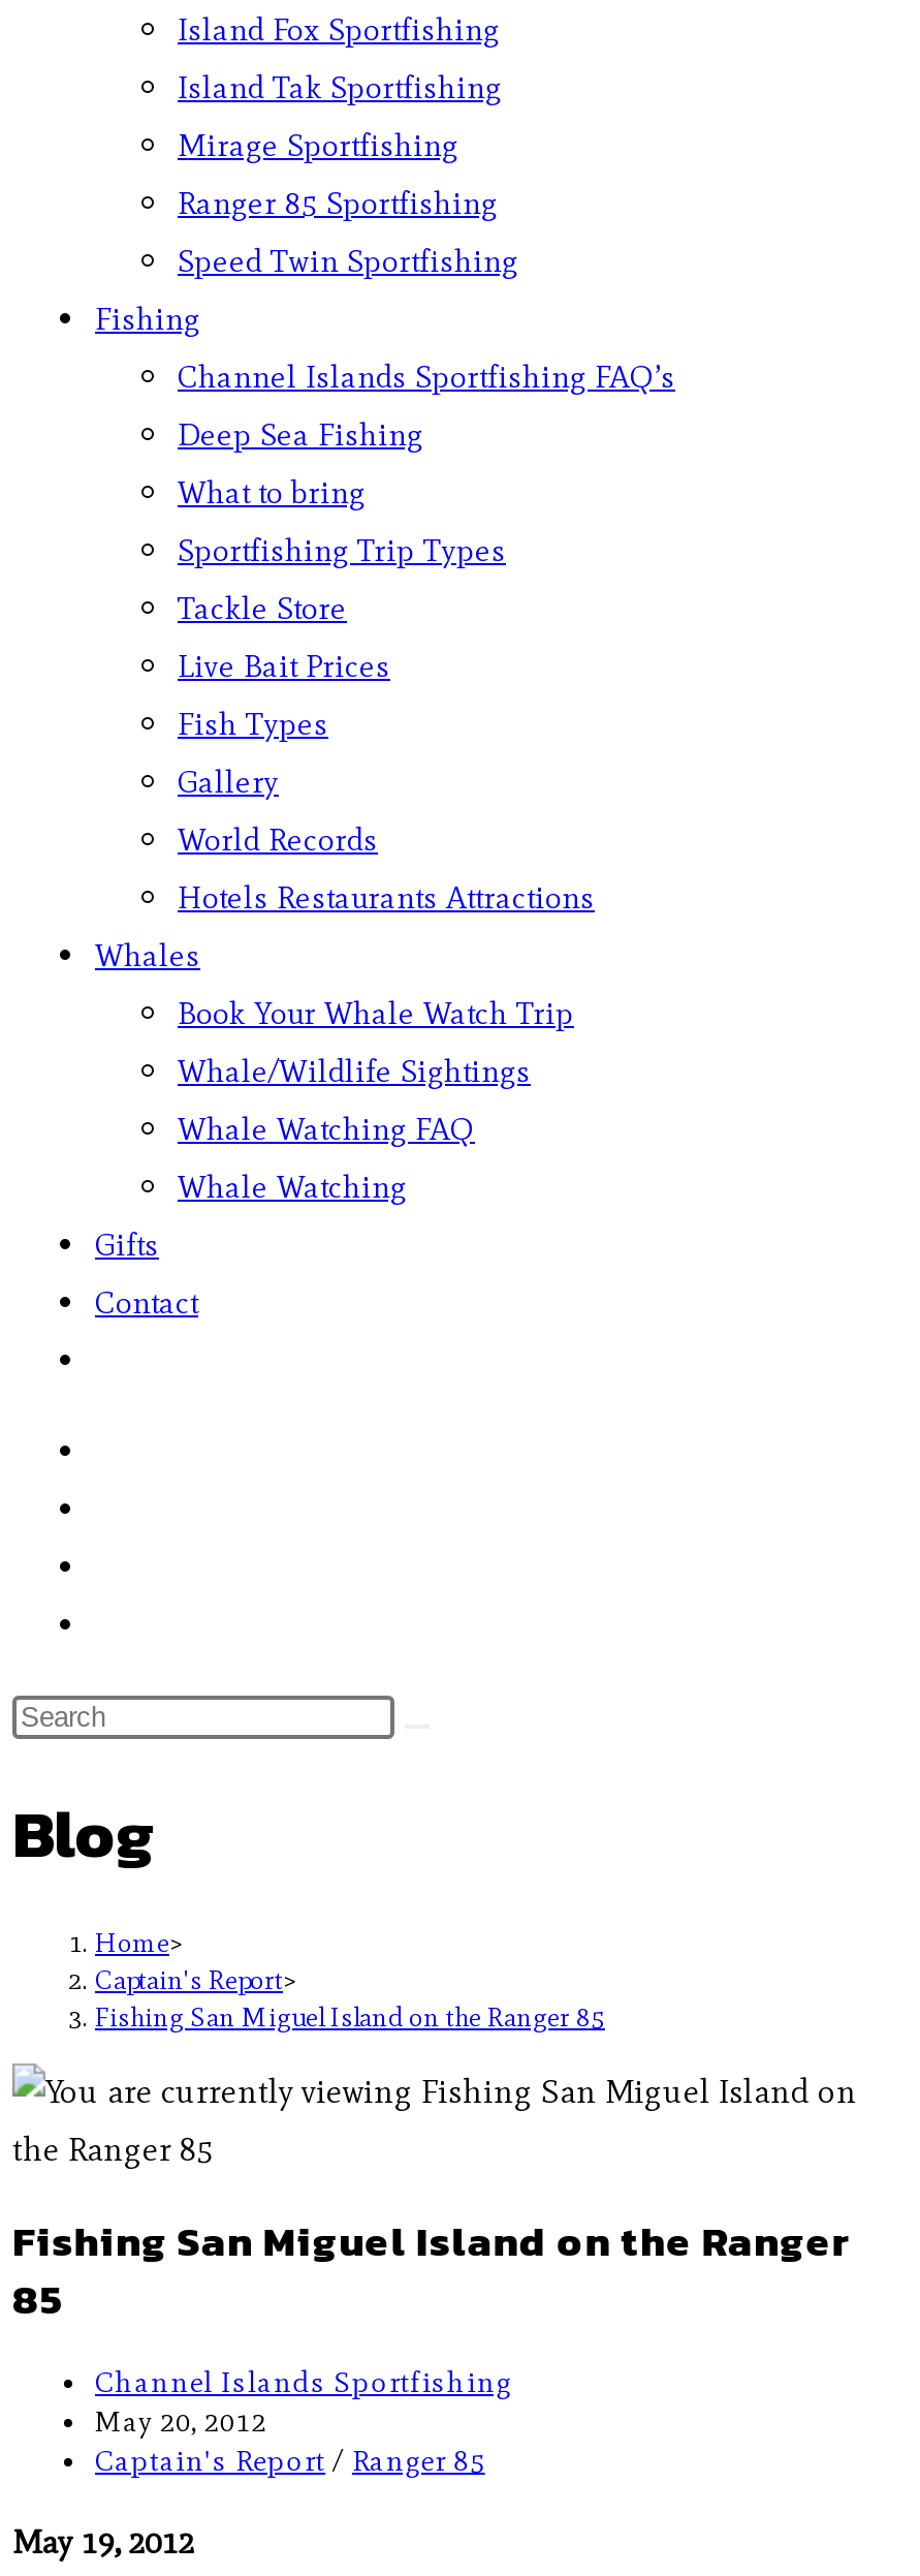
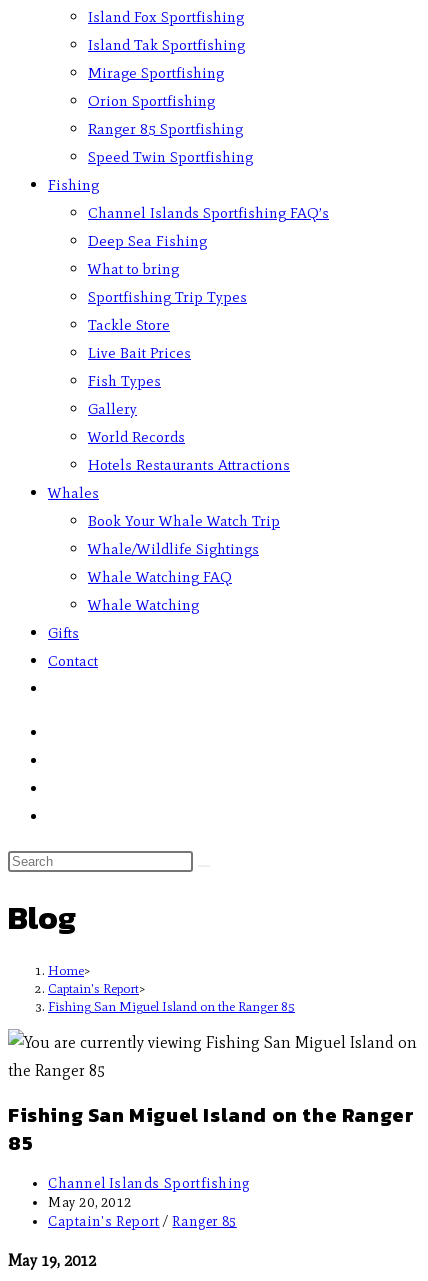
none -> [88,92,215,110] Orion Sportfishing

